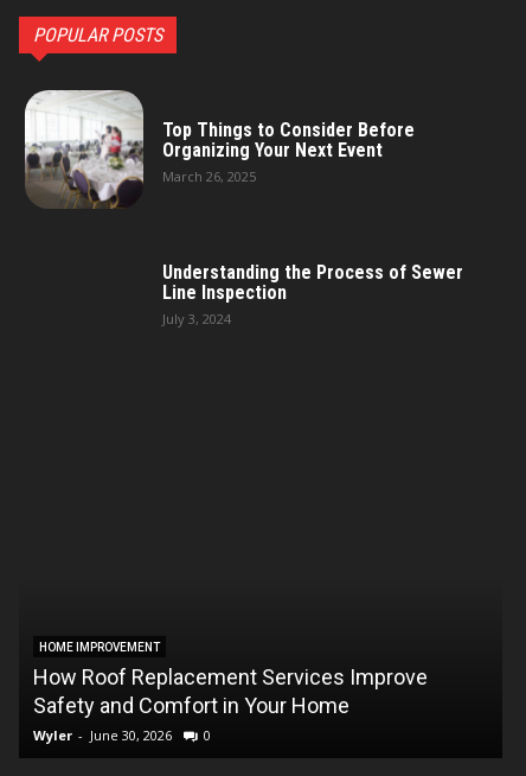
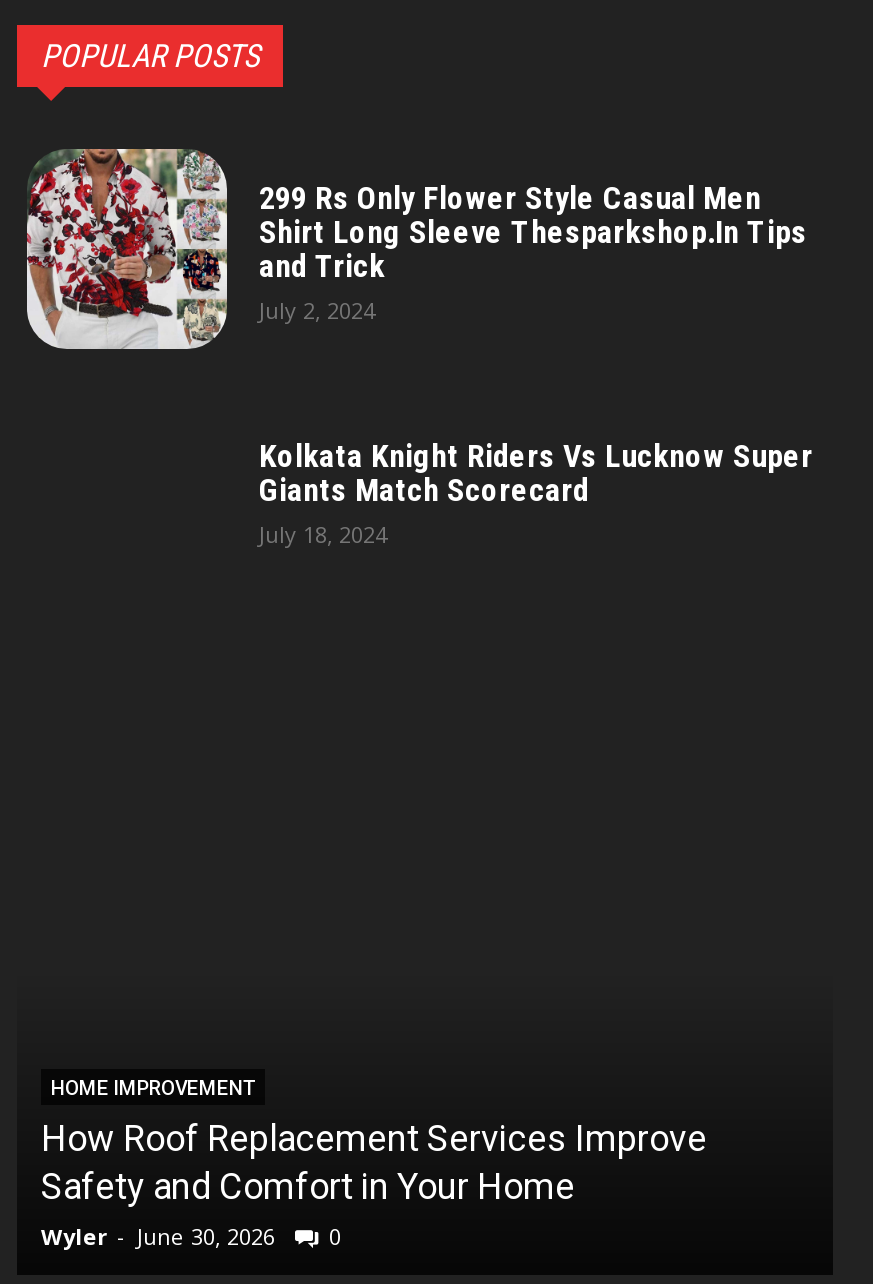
[24,89,415,209] [image] | Top Things to Consider Before | Organizing Your Next Event | March 26, 2025 -> [25,147,807,351] [image] | 299 Rs Only Flower Style Casual Men | Shirt Long Sleeve Thesparkshop.In Tips | and Trick | July 2, 2024
[162,260,463,327] Understanding the Process of Sewer | Line Inspection | July 3, 2024 -> [259,436,813,548] Kolkata Knight Riders Vs Lucknow Super | Giants Match Scorecard | July 18, 2024

